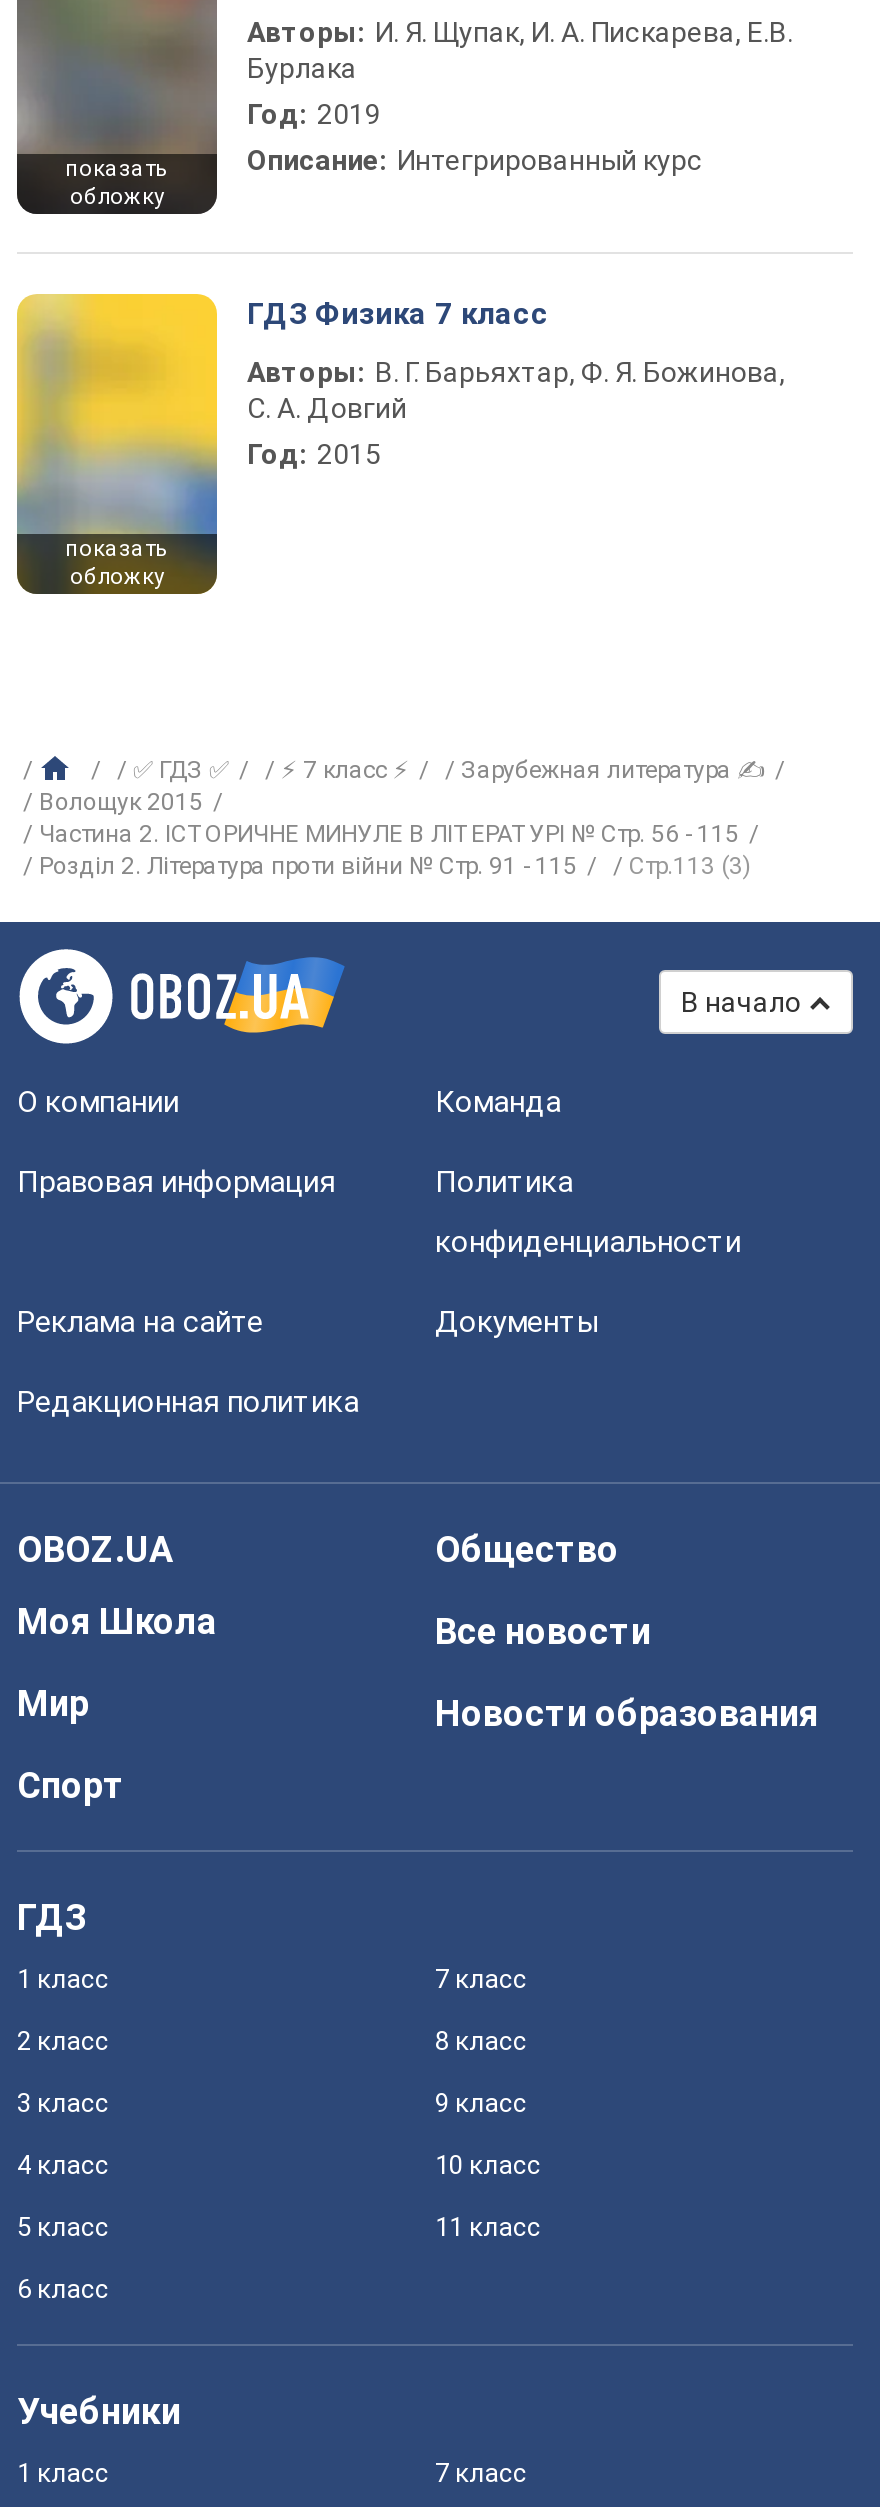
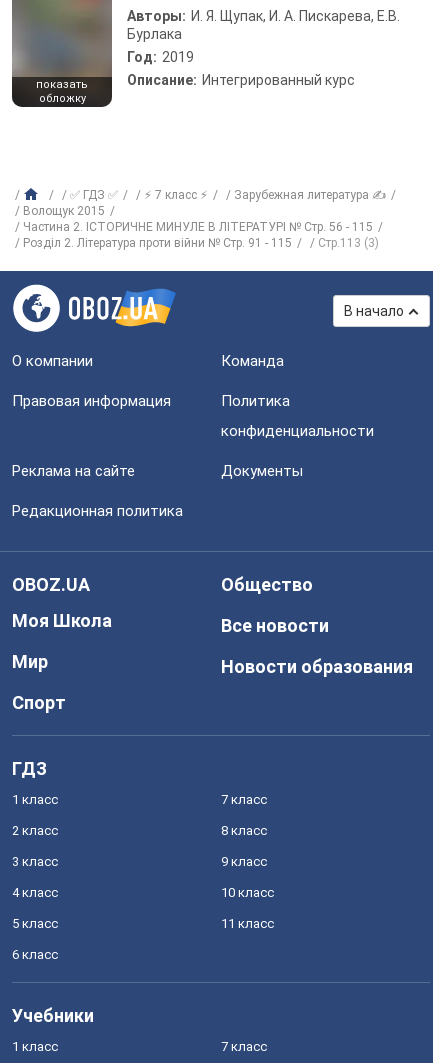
[15,292,219,594] [image] | показать | обложку -> none
[247,296,785,470] ГДЗ Физика 7 класс | Авторы: В. Г. Барьяхтар, Ф. Я. Божинова, | С. А. Довгий | Год: 2015 -> none

